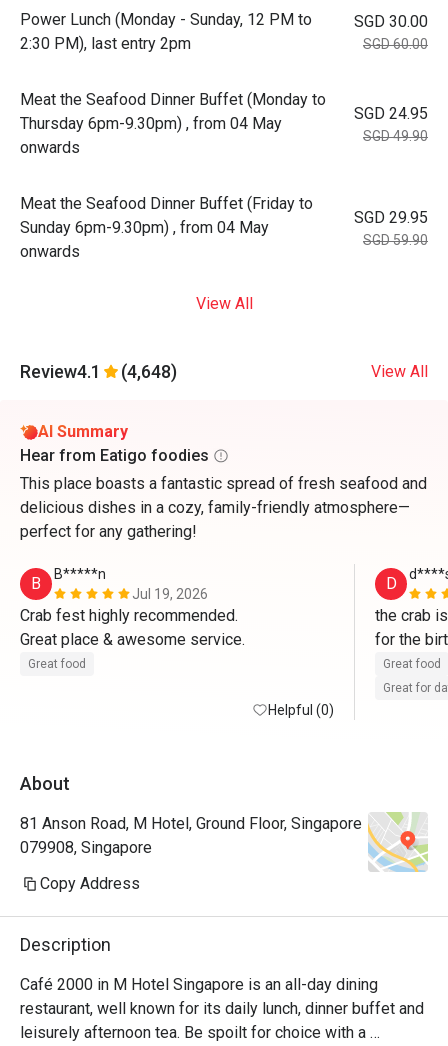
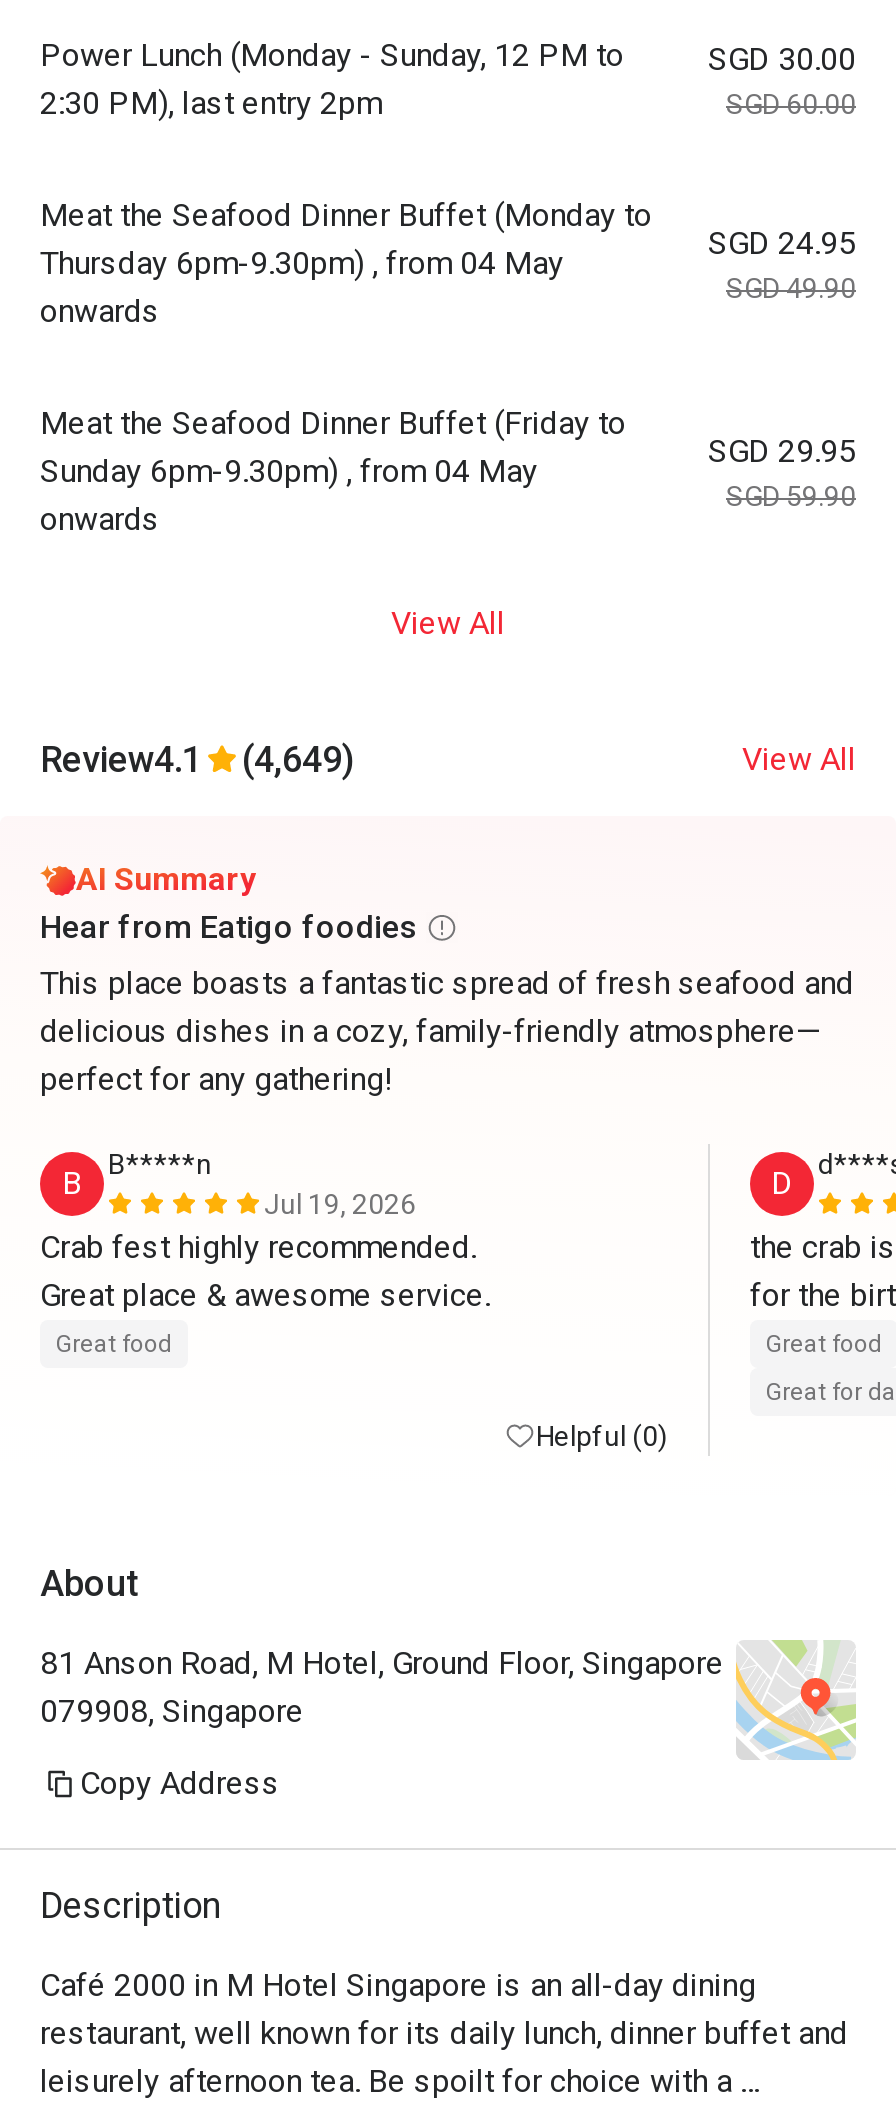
[20,361,177,382] Review4.1 (4,648) -> [40,738,354,780] Review4.1 (4,649)

